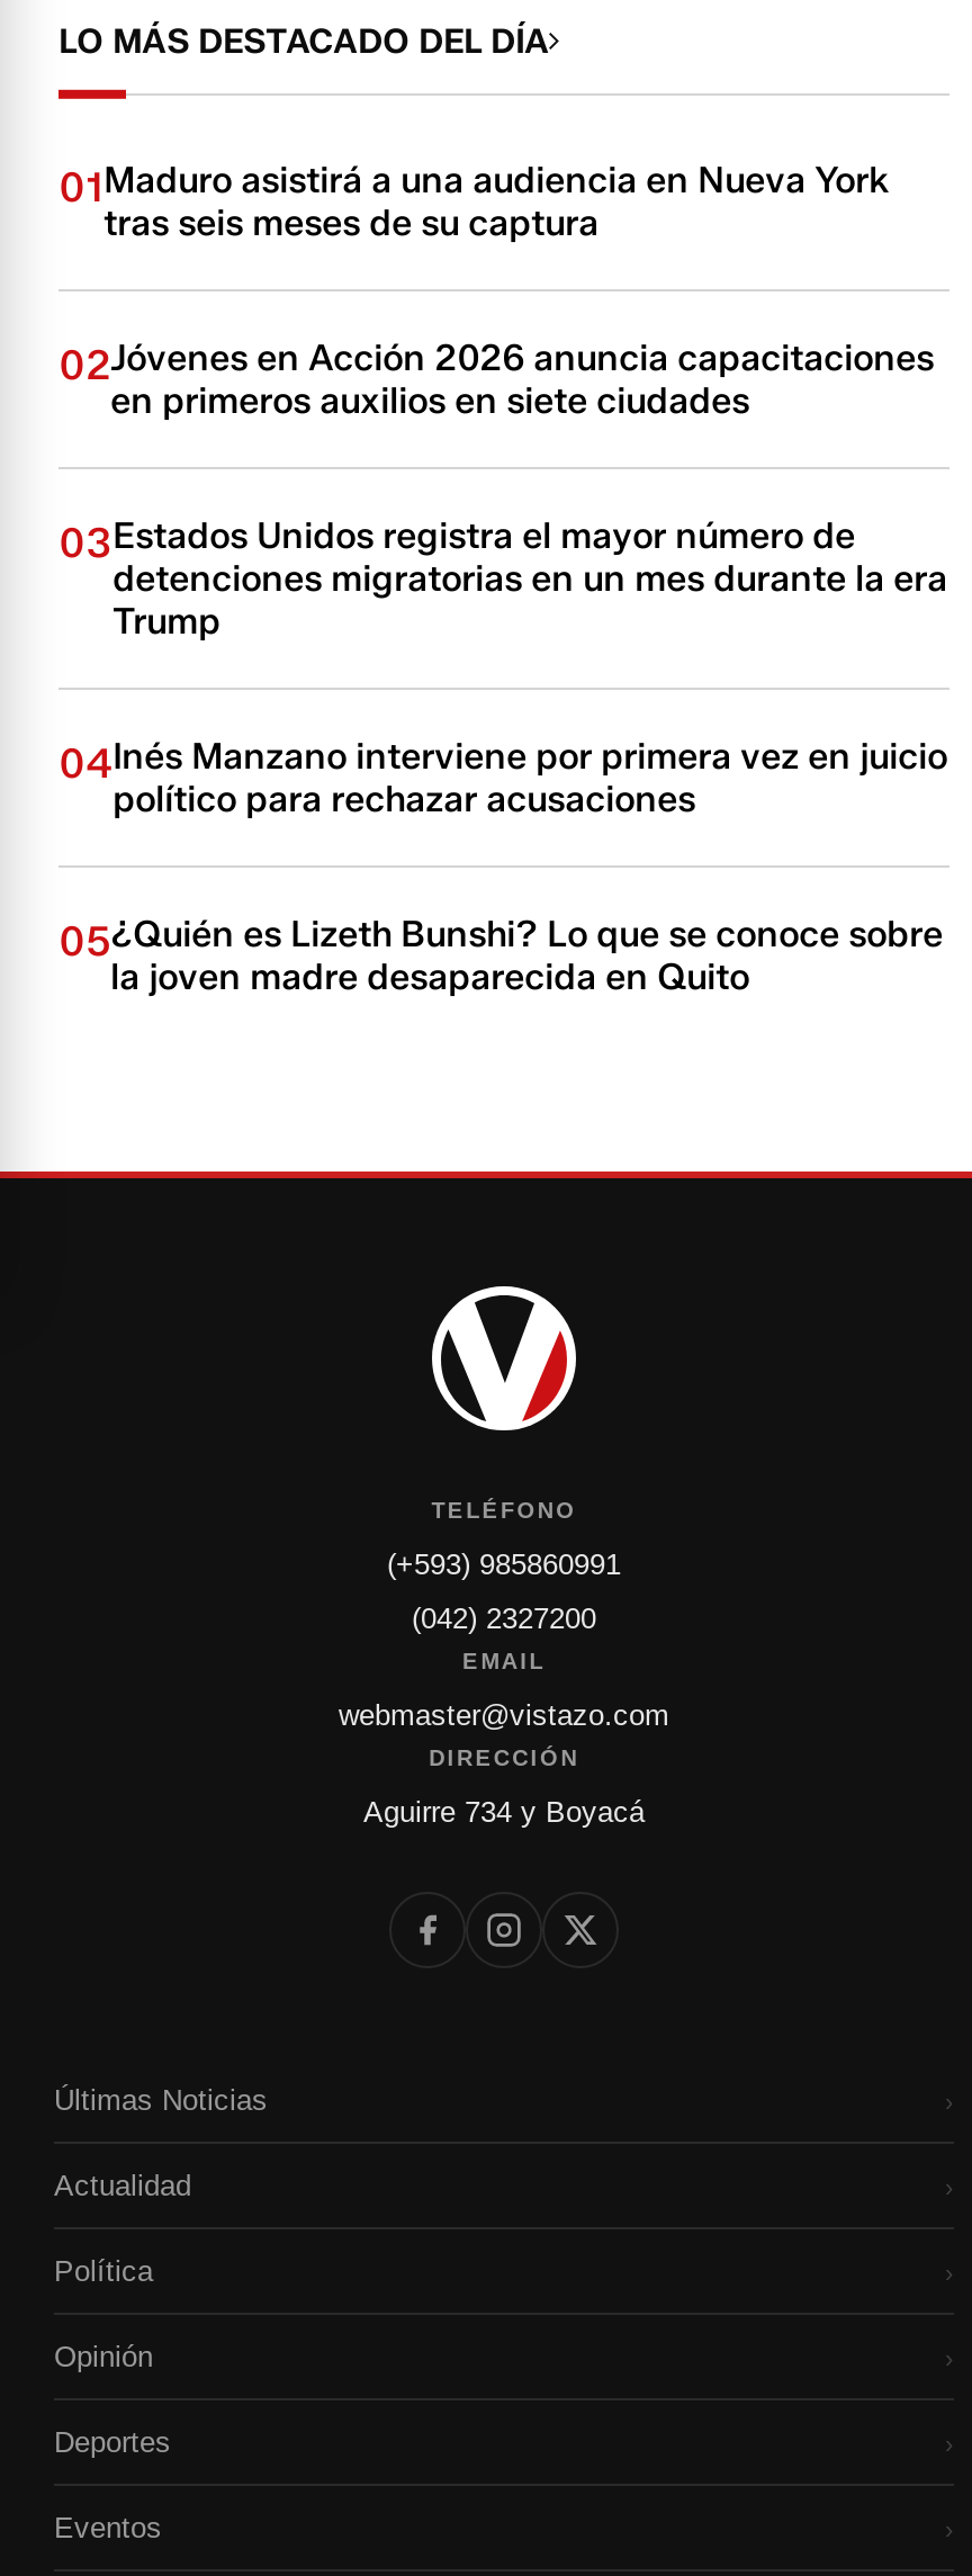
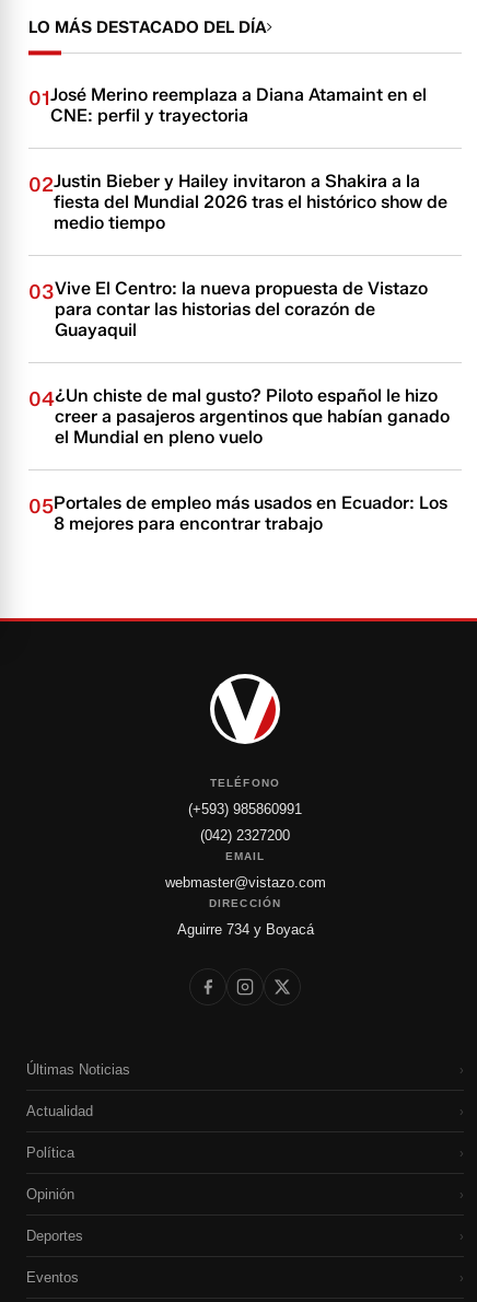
[59,159,889,244] 01Maduro asistirá a una audiencia en Nueva York | tras seis meses de su captura -> [29,84,427,126] 01José Merino reemplaza a Diana Atamaint en el | CNE: perfil y trayectoria
[59,336,934,422] 02Jóvenes en Acción 2026 anuncia capacitaciones | en primeros auxilios en siete ciudades -> [29,171,448,233] 02Justin Bieber y Hailey invitaron a Shakira a la | fiesta del Mundial 2026 tras el histórico show de | medio tiempo
[59,514,947,643] 03Estados Unidos registra el mayor número de | detenciones migratorias en un mes durante la era | Trump -> [29,278,428,340] 03Vive El Centro: la nueva propuesta de Vistazo | para contar las historias del corazón de | Guayaquil
[59,735,947,820] 04Inés Manzano interviene por primera vez en juicio | político para rechazar acusaciones -> [29,385,450,447] 04¿Un chiste de mal gusto? Piloto español le hizo | creer a pasajeros argentinos que habían ganado | el Mundial en pleno vuelo
[59,913,943,998] 05¿Quién es Lizeth Bunshi? Lo que se conoce sobre | la joven madre desaparecida en Quito -> [29,492,448,534] 05Portales de empleo más usados en Ecuador: Los | 8 mejores para encontrar trabajo

